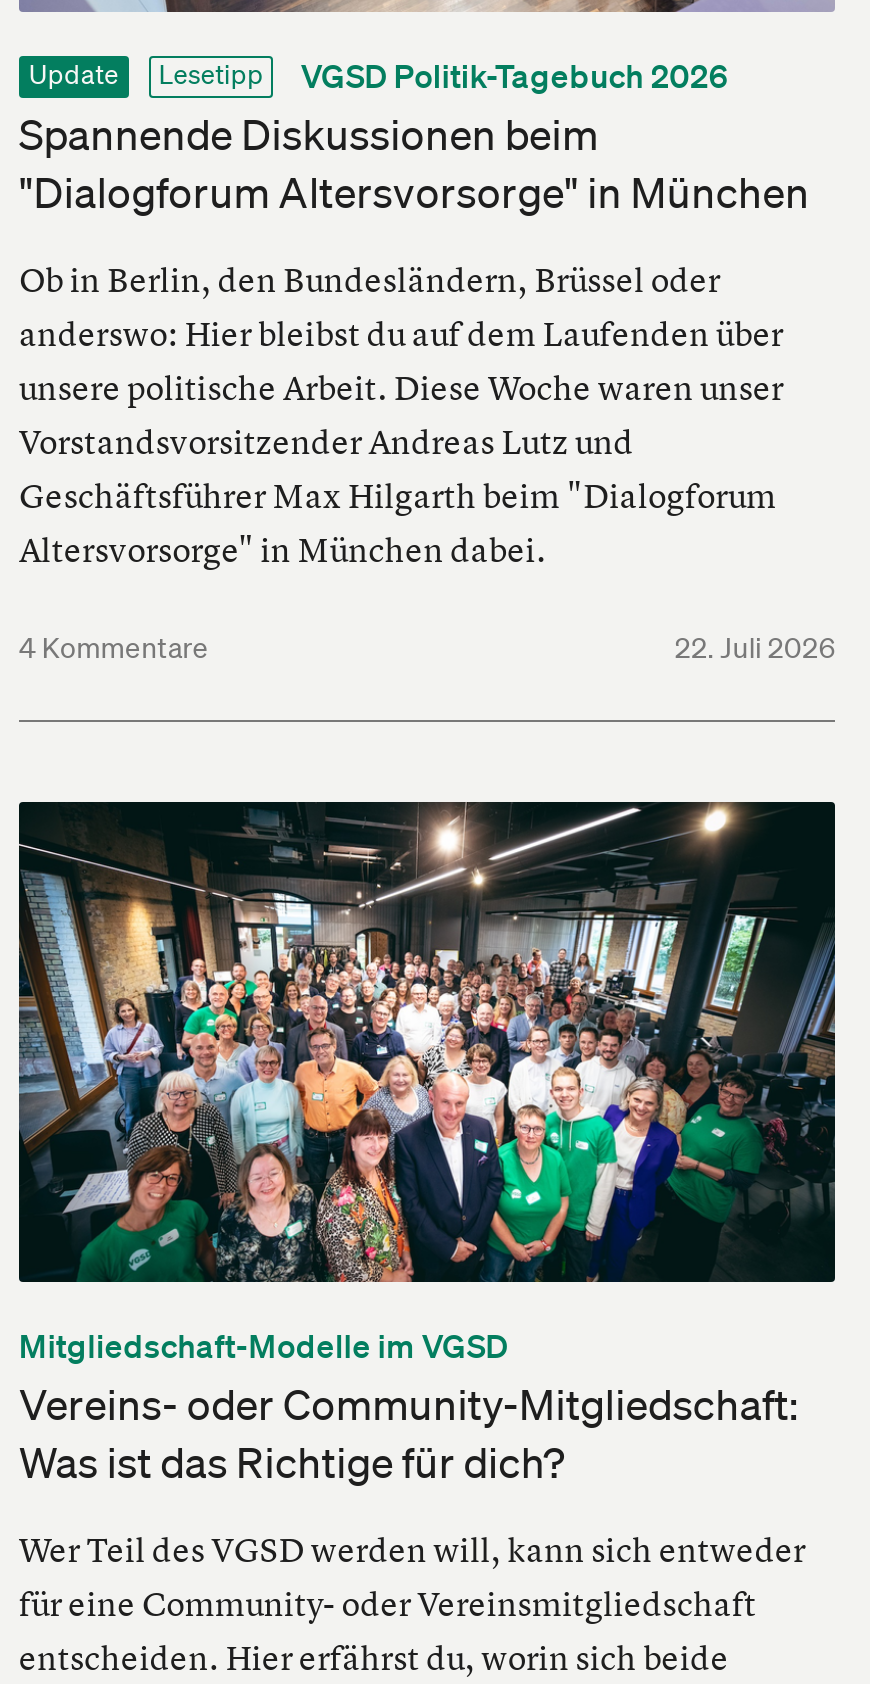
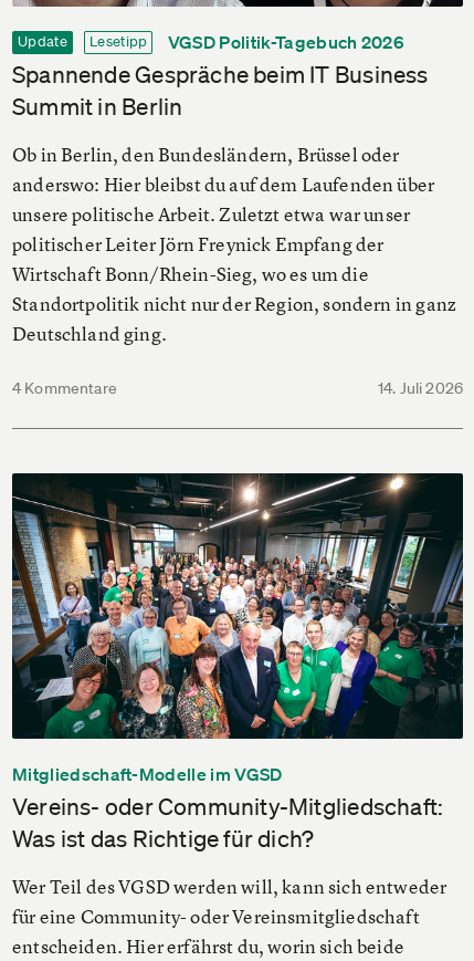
[19,109,809,219] Spannende Diskussionen beim | "Dialogforum Altersvorsorge" in München -> [12,60,428,121] Spannende Gespräche beim IT Business | Summit in Berlin
[19,365,784,573] unsere politische Arbeit. Diese Woche waren unser | Vorstandsvorsitzender Andreas Lutz und | Geschäftsführer Max Hilgarth beim "Dialogforum | Altersvorsorge" in München dabei. -> [12,202,456,347] unsere politische Arbeit. Zuletzt etwa war unser | politischer Leiter Jörn Freynick Empfang der | Wirtschaft Bonn/Rhein-Sieg, wo es um die | Standortpolitik nicht nur der Region, sondern in ganz | Deutschland ging.
[675,631,835,667] 22. Juli 2026 -> [378,379,463,399] 14. Juli 2026

